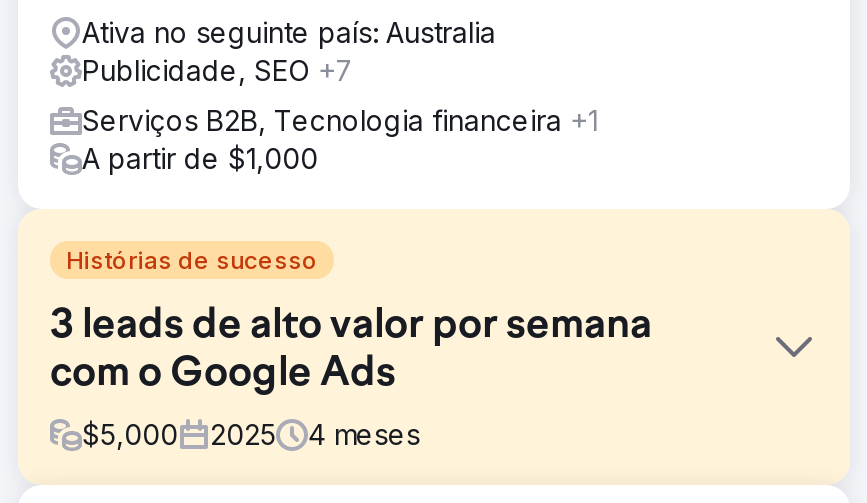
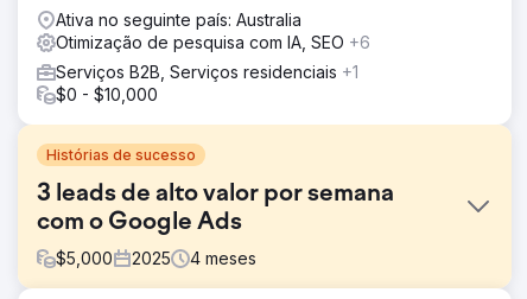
[82,53,354,87] Publicidade, SEO +7 -> [56,32,370,52] Otimização de pesquisa com IA, SEO +6
[82,103,598,175] Serviços B2B, Tecnologia financeira +1 | A partir de $1,000 -> [56,62,358,104] Serviços B2B, Serviços residenciais +1 | $0 - $10,000

